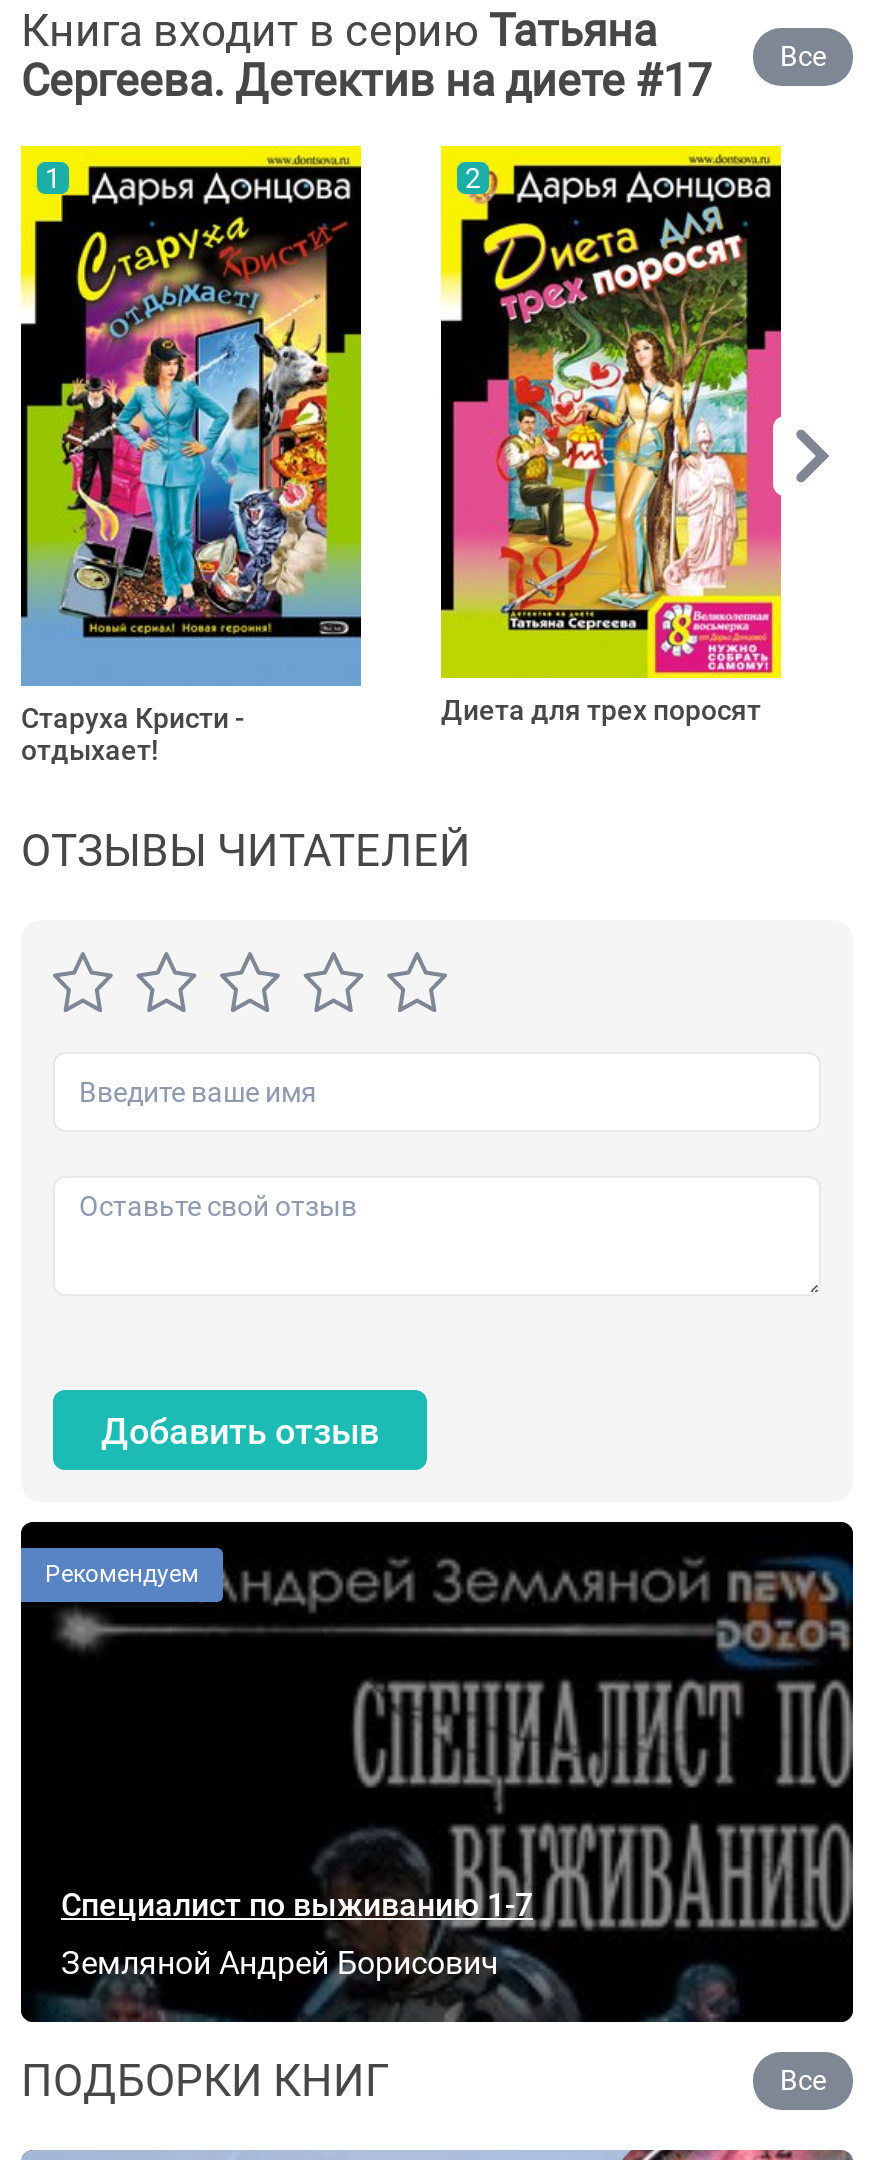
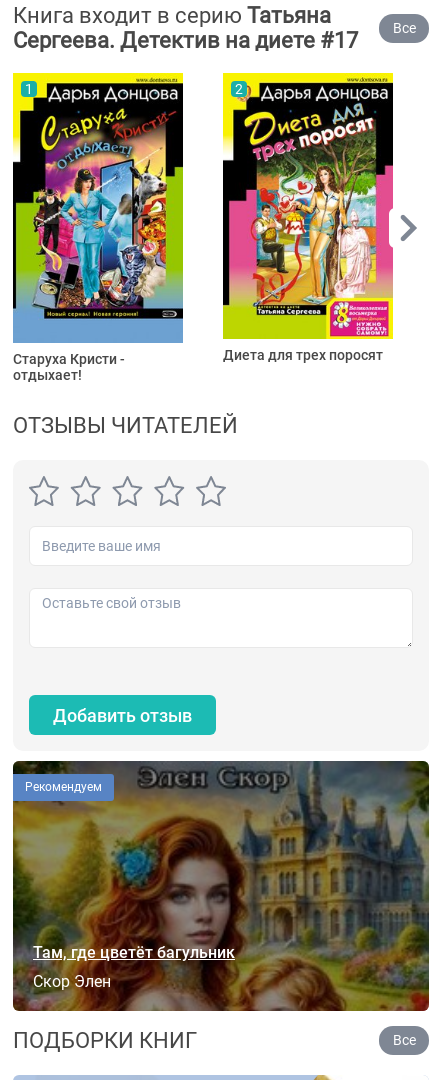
[19,1520,855,2024] [image] | Специалист по выживанию 1-7 -> [12,760,430,1012] [image] | Там, где цветёт багульник
[61,1945,499,1983] Земляной Андрей Борисович -> [33,972,111,991] Скор Элен

